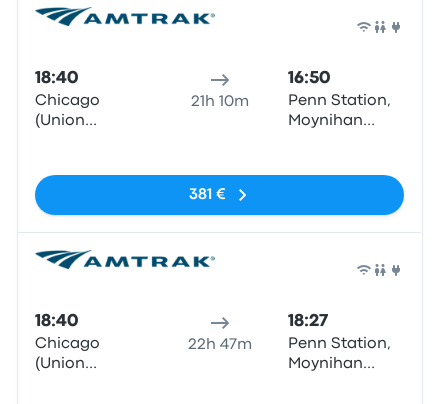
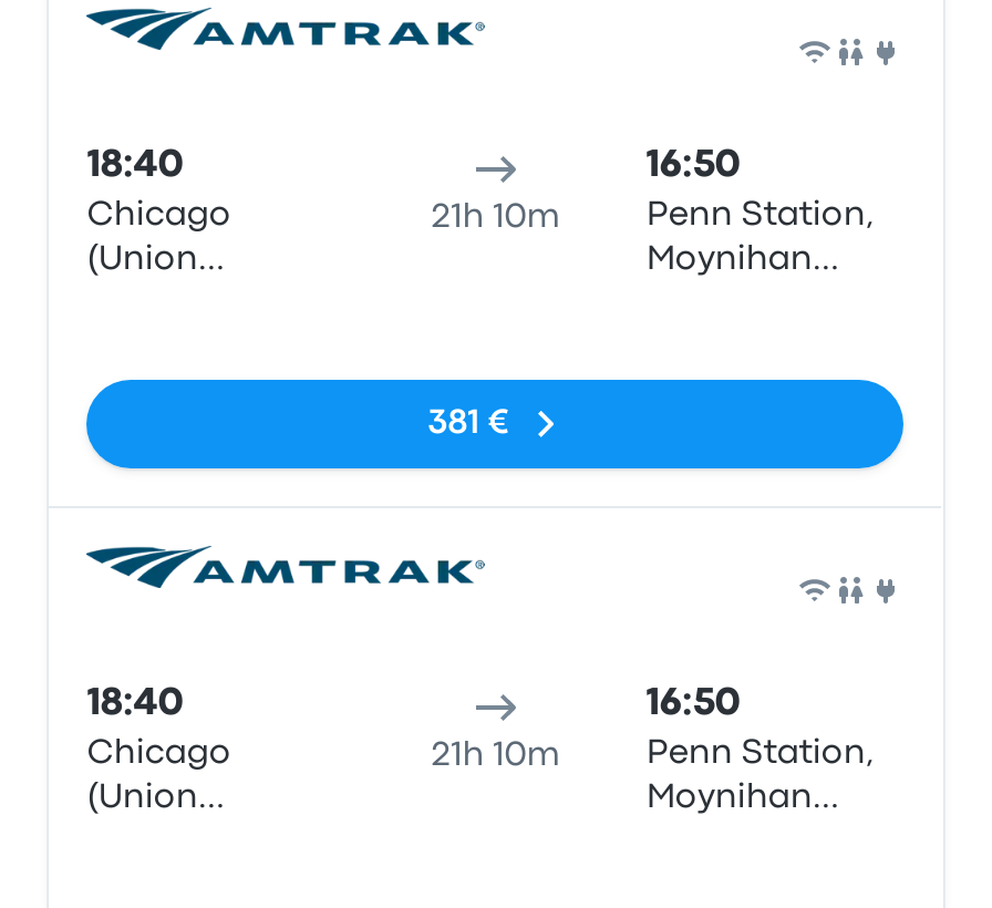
[288,314,328,329] 18:27 -> [646,688,739,721] 16:50
[188,338,252,352] 22h 47m -> [431,741,560,772] 21h 10m

